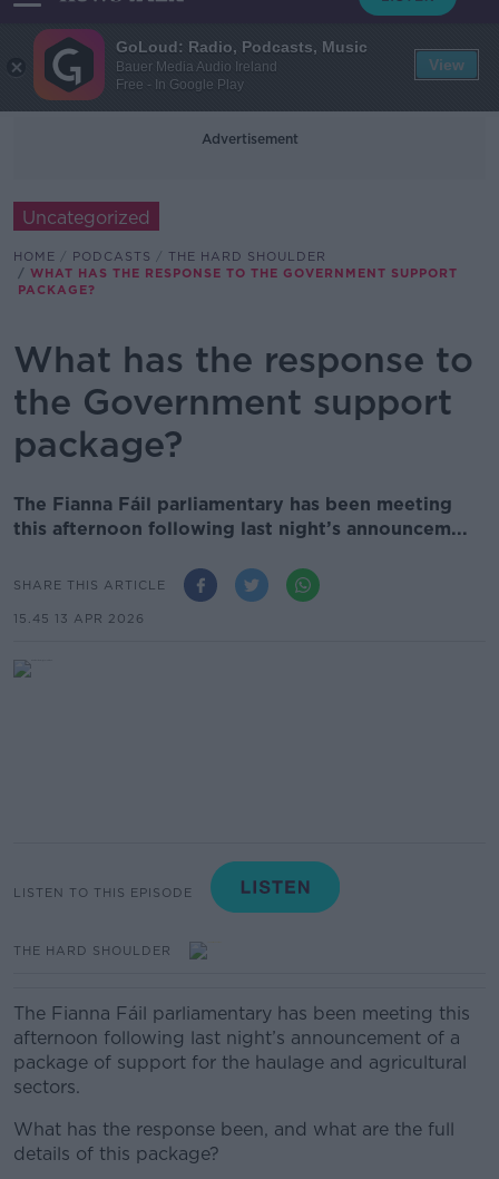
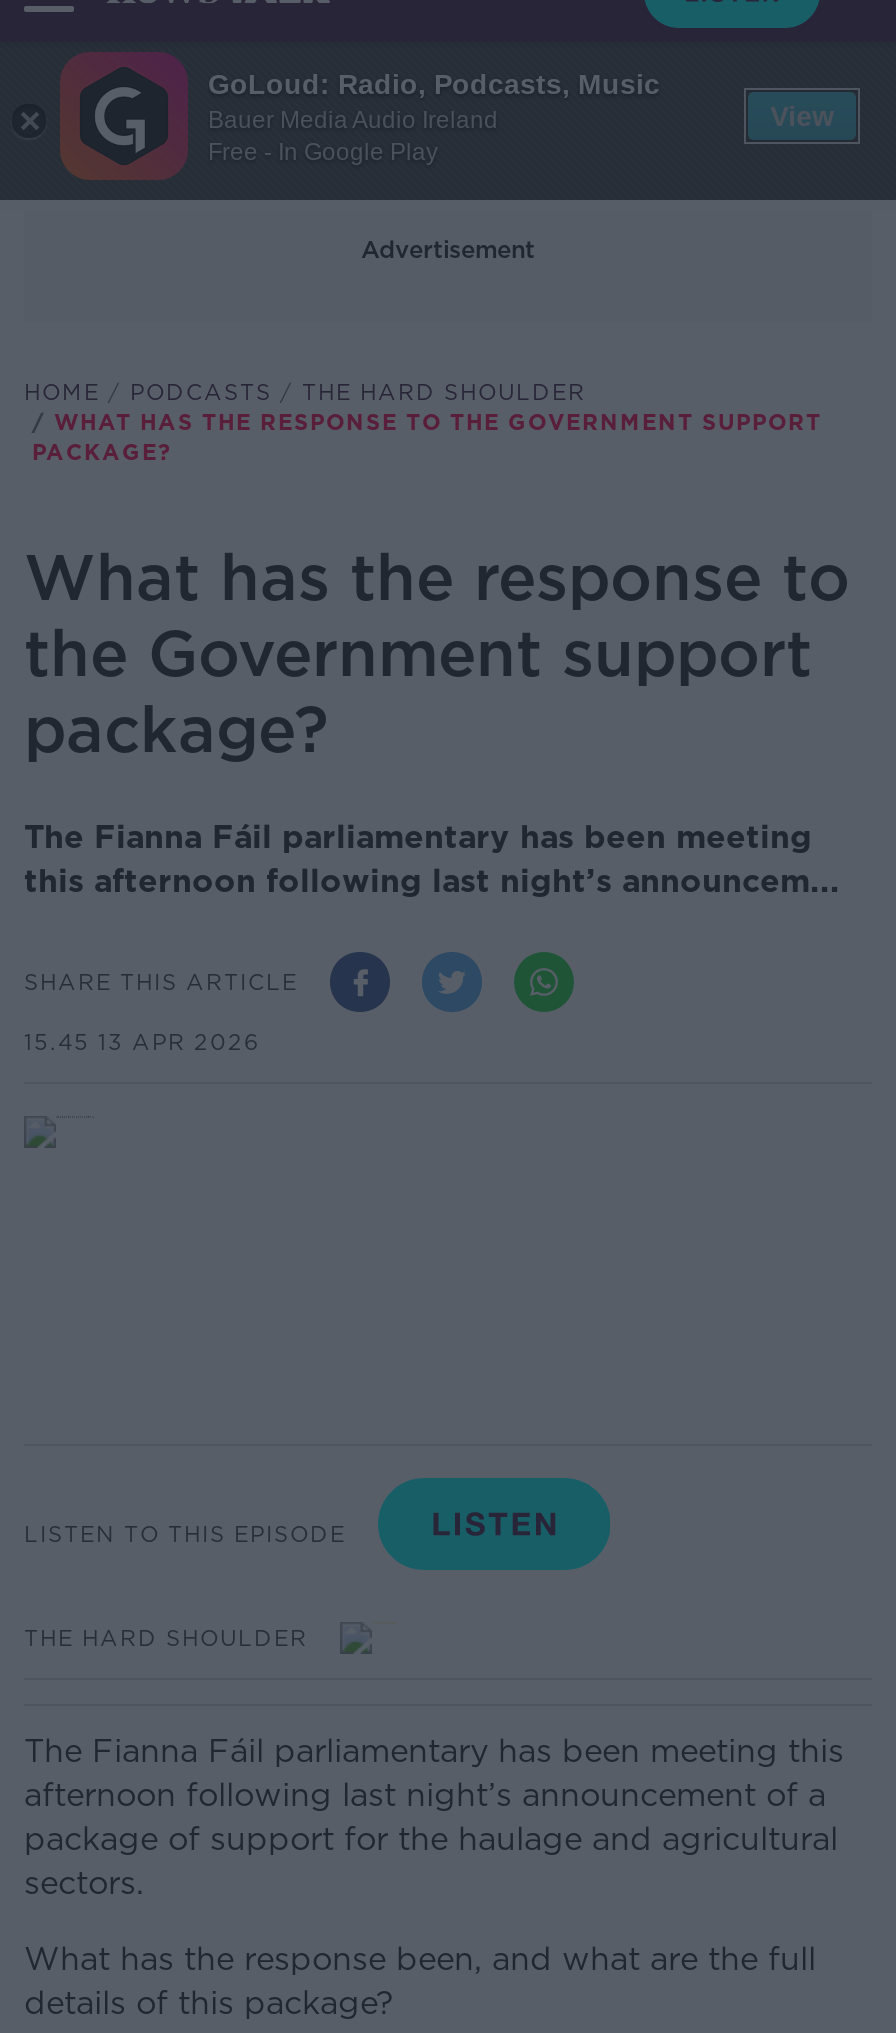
[22,207,150,228] Uncategorized -> none

